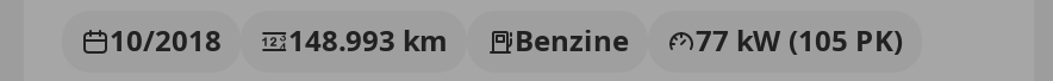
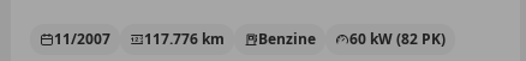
[110,20,448,61] 10/2018 | 148.993 km -> [54,29,225,49] 11/2007 | 117.776 km
[696,20,903,61] 77 kW (105 PK) -> [349,29,446,49] 60 kW (82 PK)

